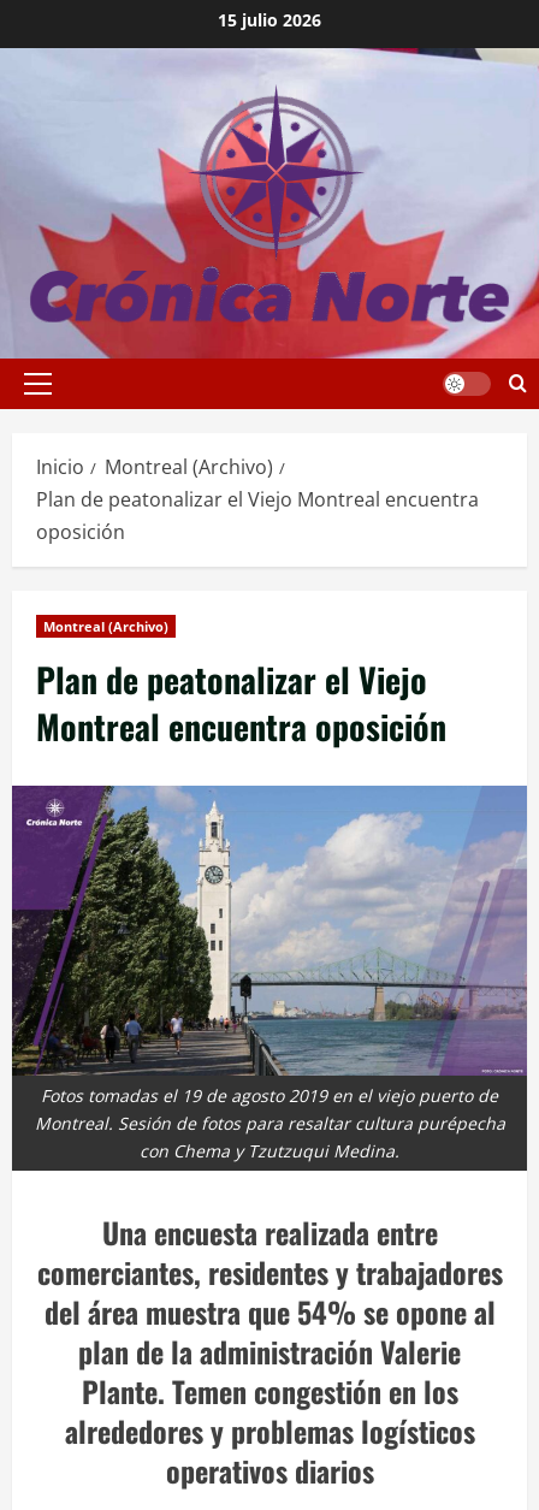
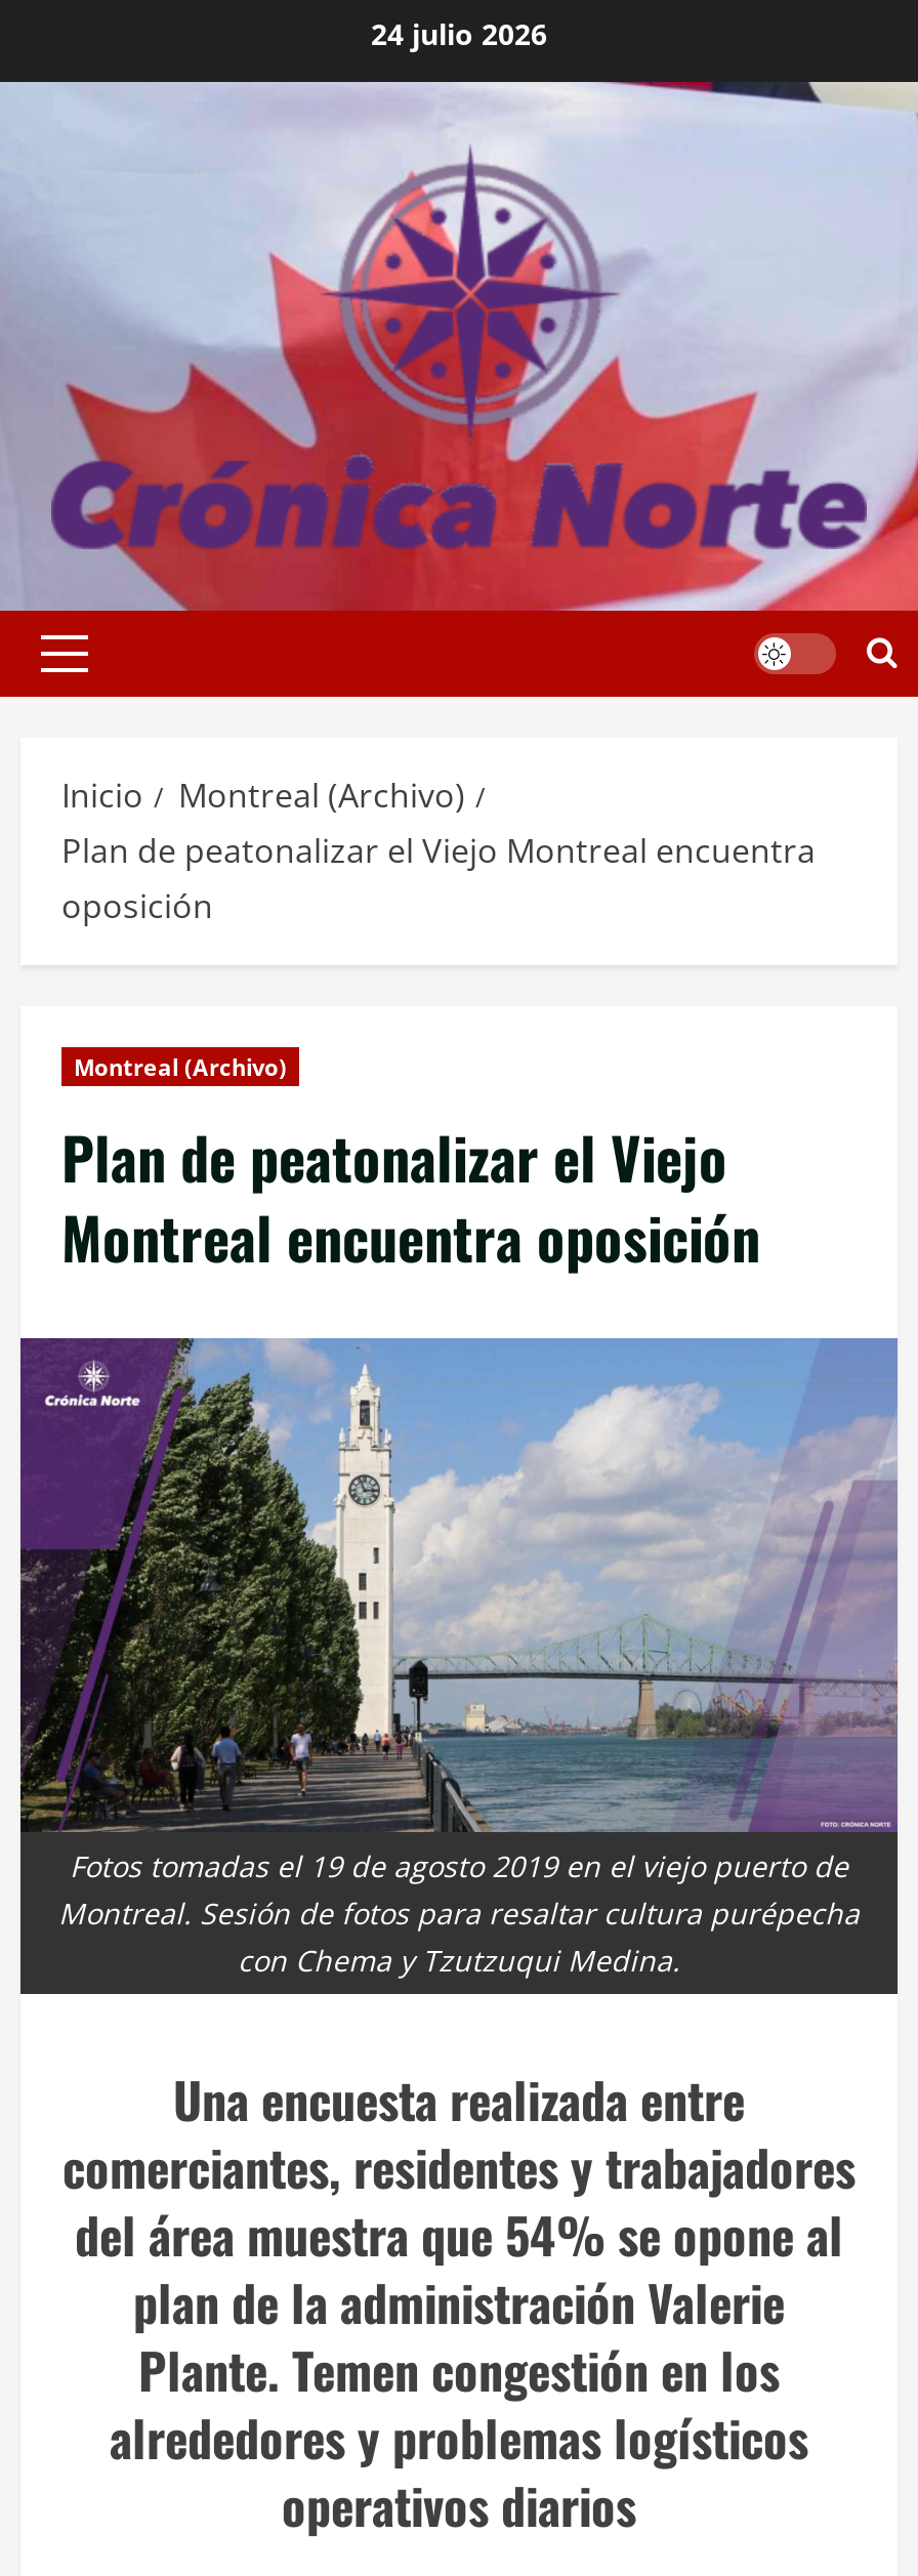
[218,9,321,32] 15 julio 2026 -> [371,15,547,54] 24 julio 2026

